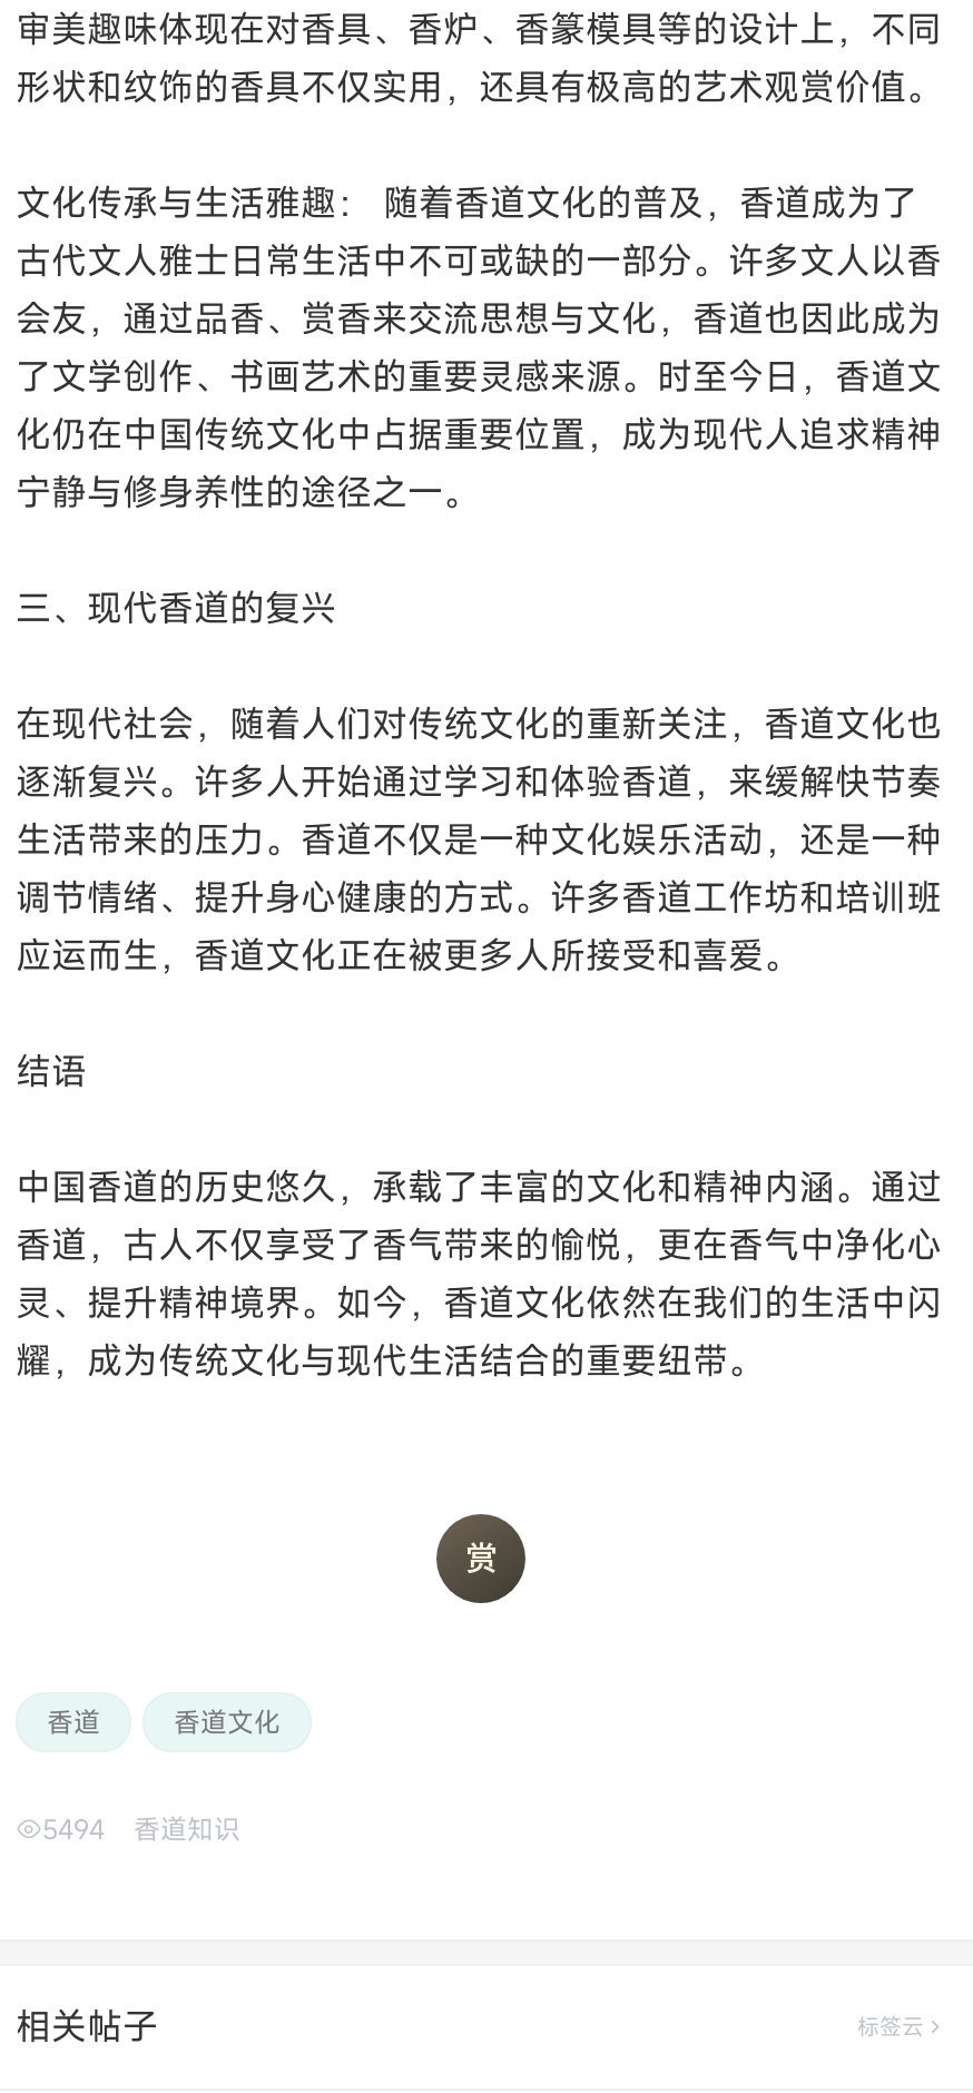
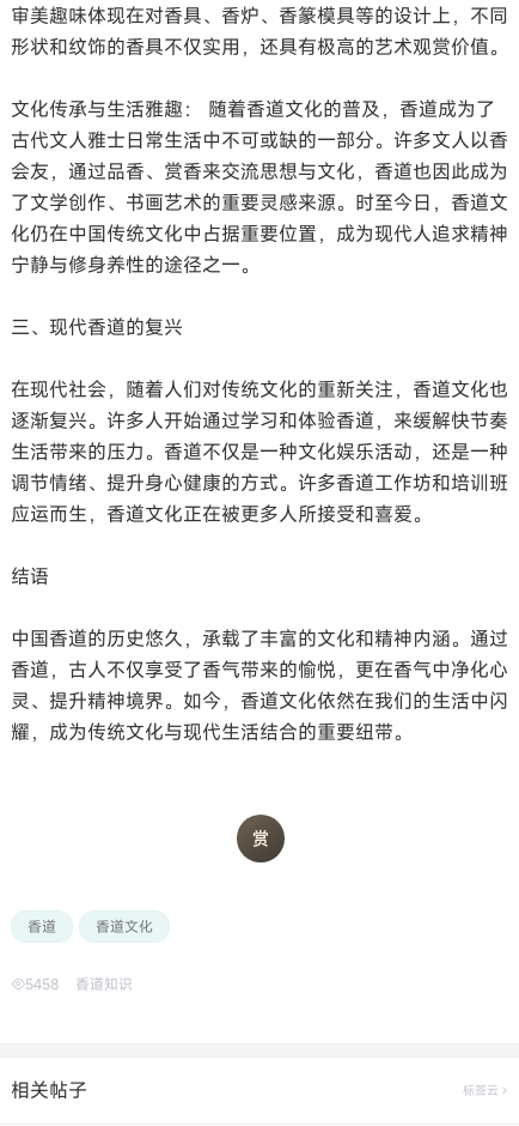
[42,1810,240,1845] 5494 香道知识 -> [25,974,133,993] 5458 香道知识

